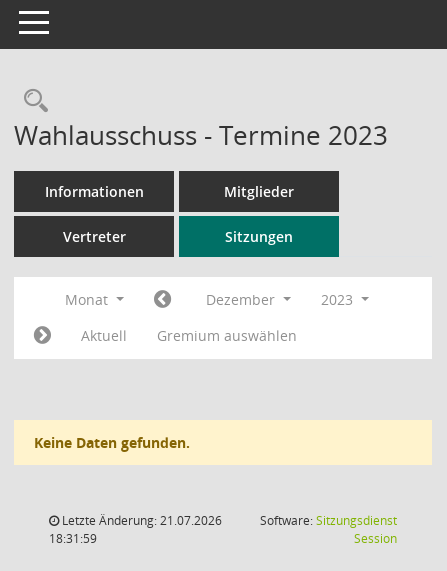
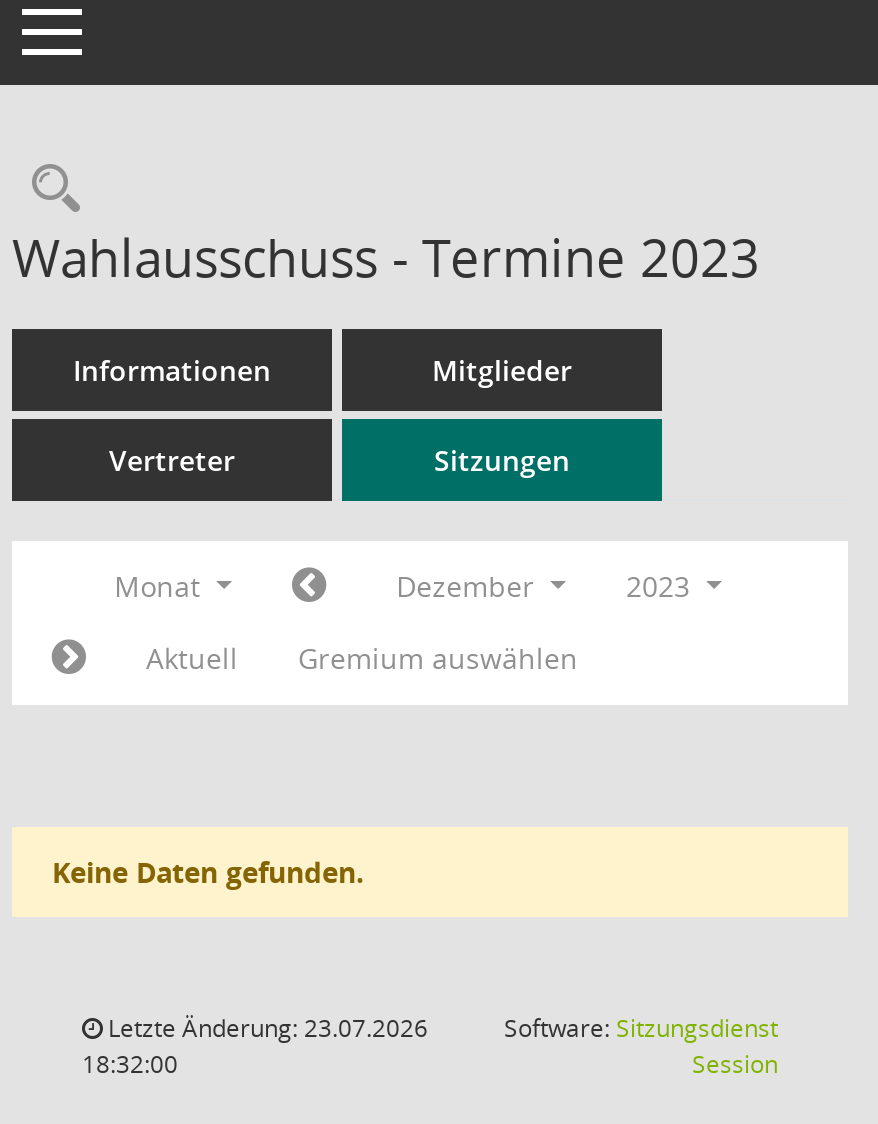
[59,512,222,529] Letzte Änderung: 21.07.2026 -> [102,1011,428,1045] Letzte Änderung: 23.07.2026
[49,530,97,547] 18:31:59 -> [82,1047,178,1081] 18:32:00

